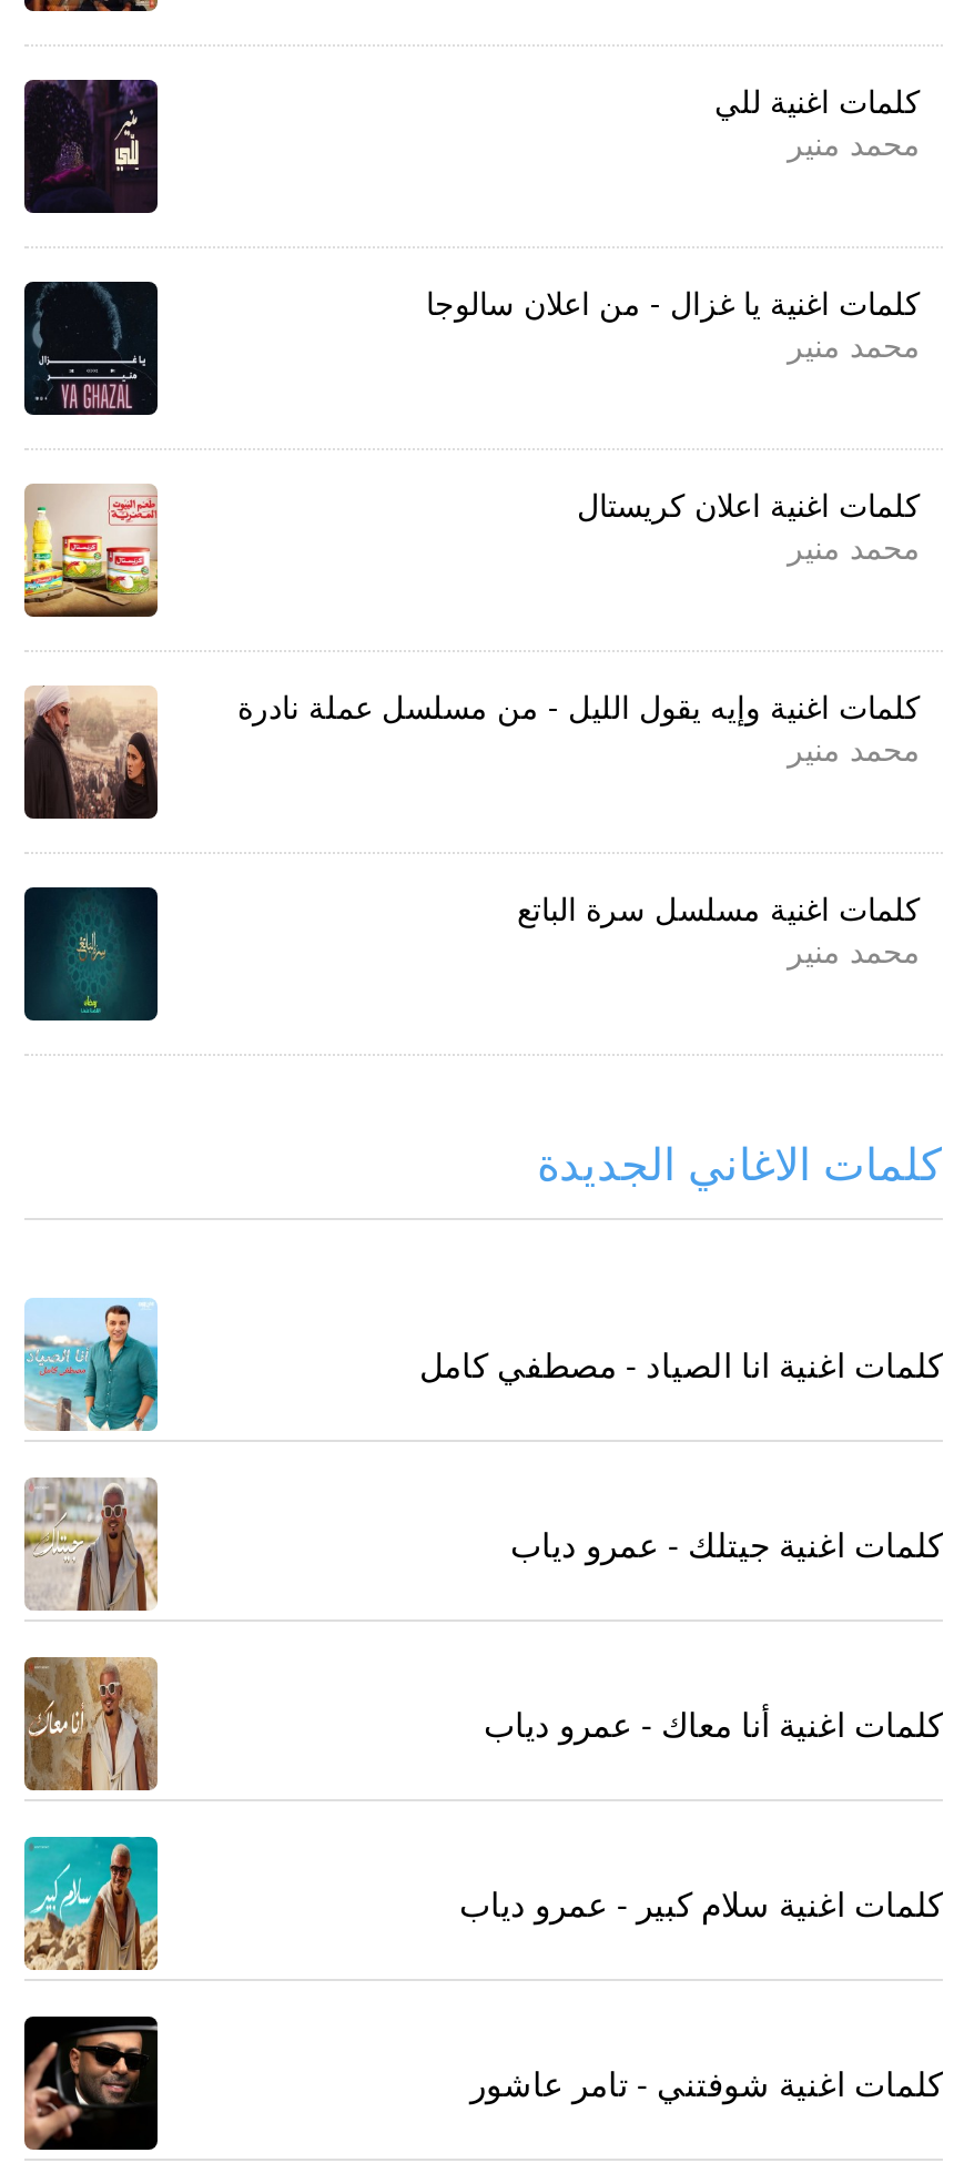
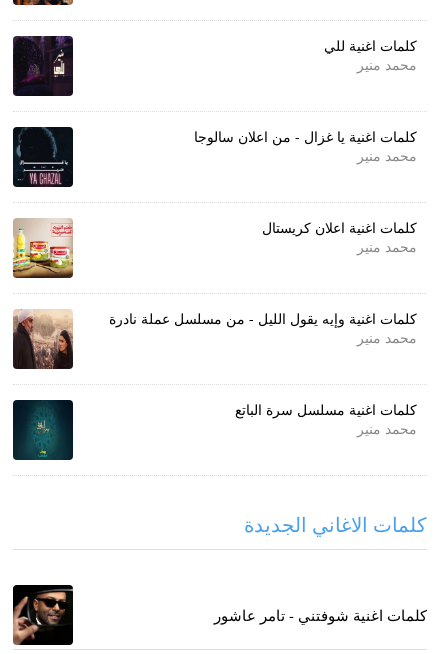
[22,1298,160,1433] [image] -> none
[419,1342,943,1387] كلمات اغنية انا الصياد - مصطفي كامل -> none
[22,1475,160,1613] [image] -> none
[510,1522,943,1566] كلمات اغنية جيتلك - عمرو دياب -> none
[22,1655,160,1793] [image] -> none
[484,1702,943,1746] كلمات اغنية أنا معاك - عمرو دياب -> none
[22,1835,160,1972] [image] -> none
[459,1881,943,1926] كلمات اغنية سلام كبير - عمرو دياب -> none

